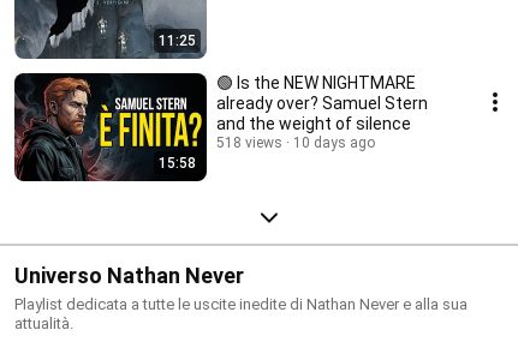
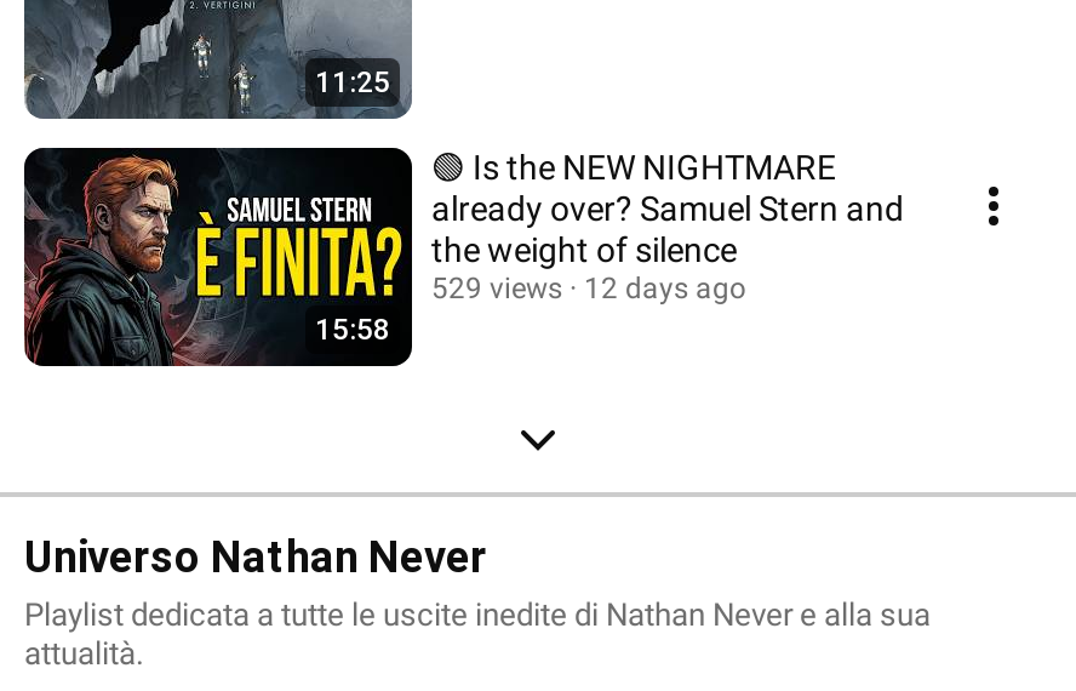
[216,93,428,151] already over? Samuel Stern | and the weight of silence | 518 views | 10 days ago -> [431,188,904,304] already over? Samuel Stern and | the weight of silence | 529 views | 12 days ago

